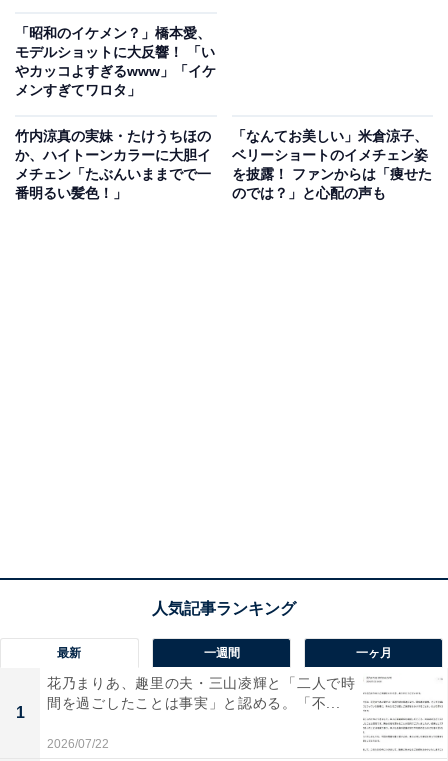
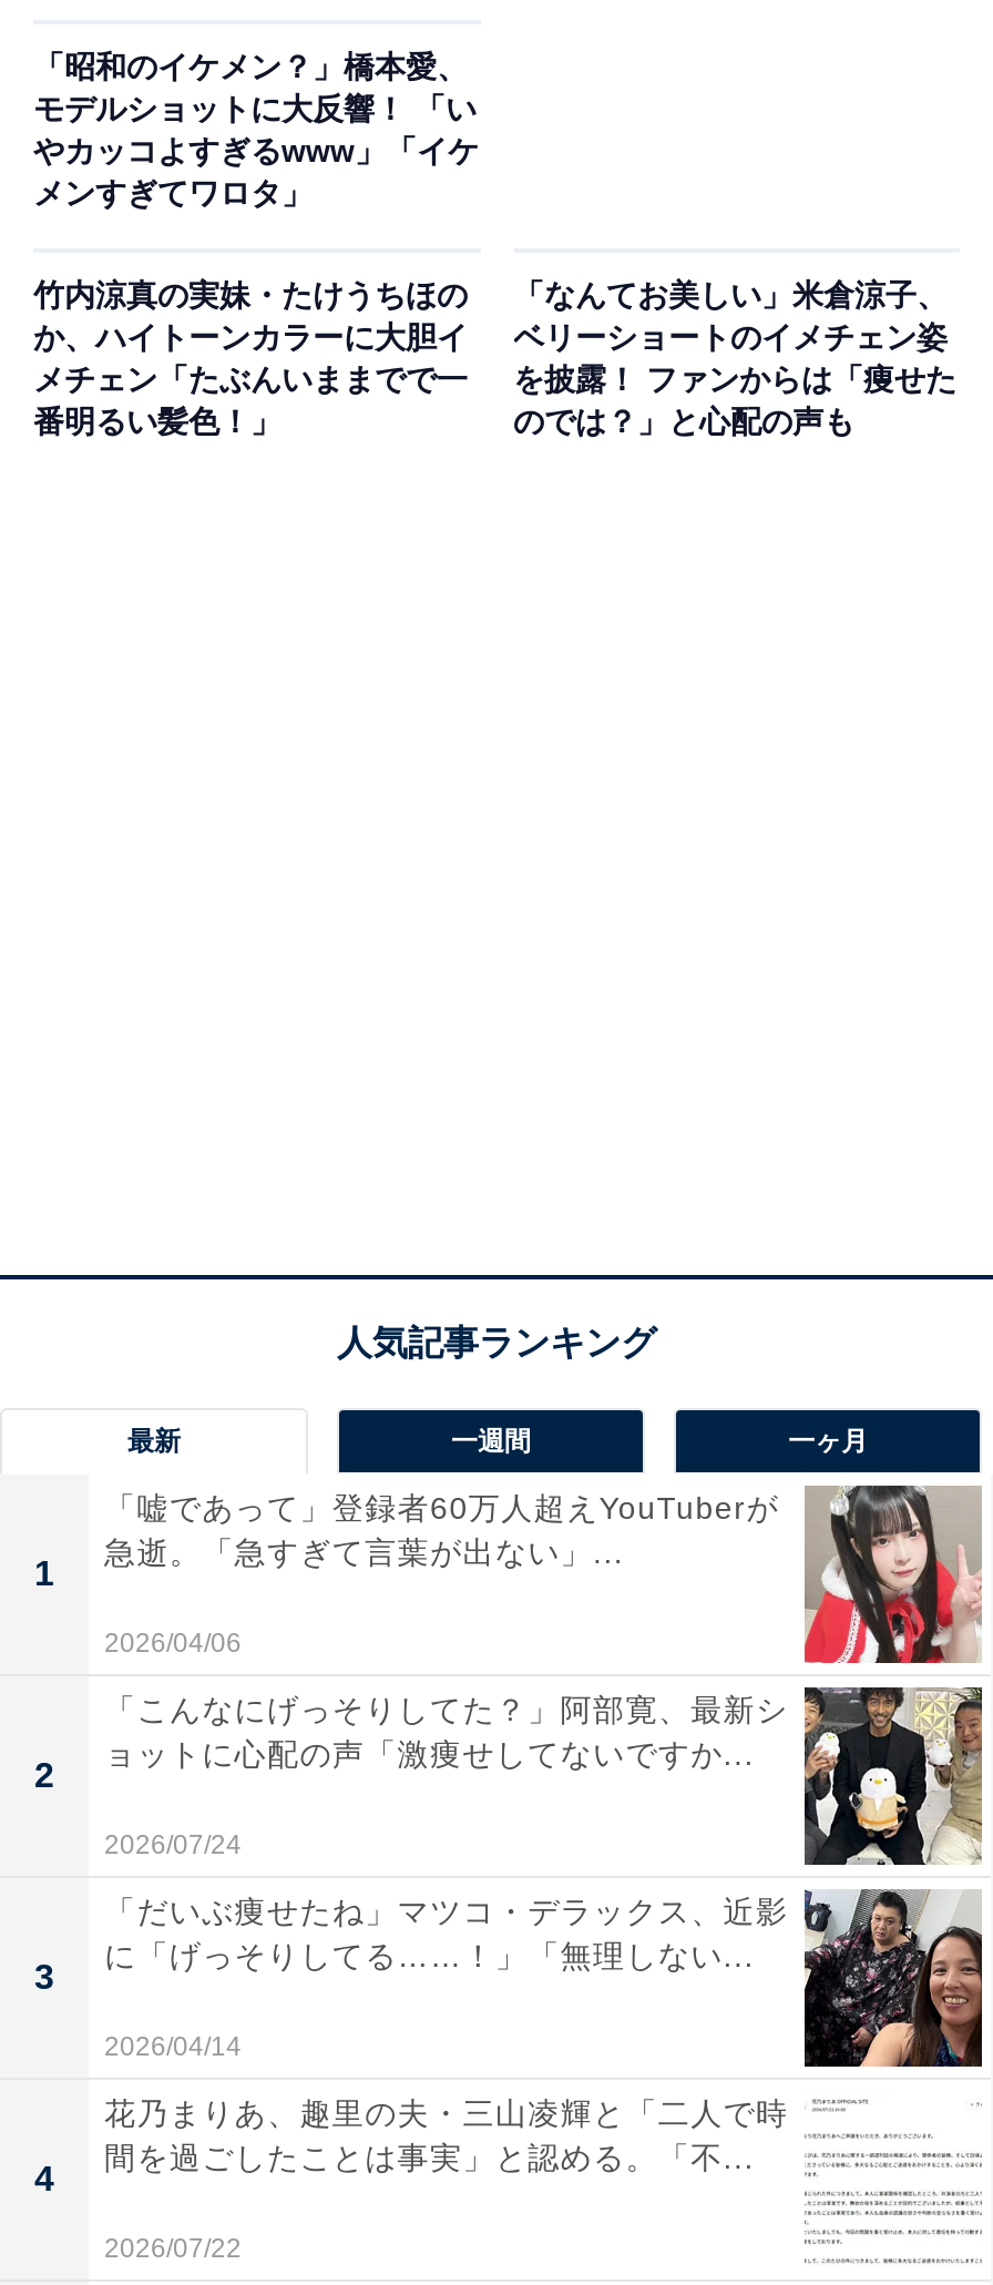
none -> [104,1483,982,1665] [image] | 「嘘であって」登録者60万人超えYouTuberが | 急逝。「急すぎて言葉が出ない」... | 2026/04/06
none -> [34,2160,54,2197] 4
none -> [34,1756,54,1794] 2
none -> [34,1958,54,1996] 3
none -> [104,1685,984,1867] [image] | 「こんなにげっそりしてた？」阿部寛、最新シ | ョットに心配の声「激痩せしてないですか... | 2026/07/24
none -> [104,1887,984,2069] [image] | 「だいぶ痩せたね」マツコ・デラックス、近影 | に「げっそりしてる……！」「無理しない... | 2026/04/14

